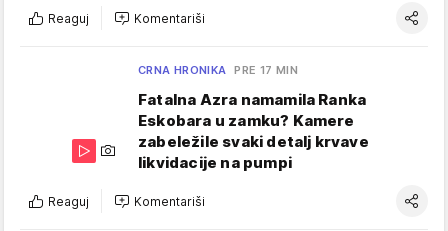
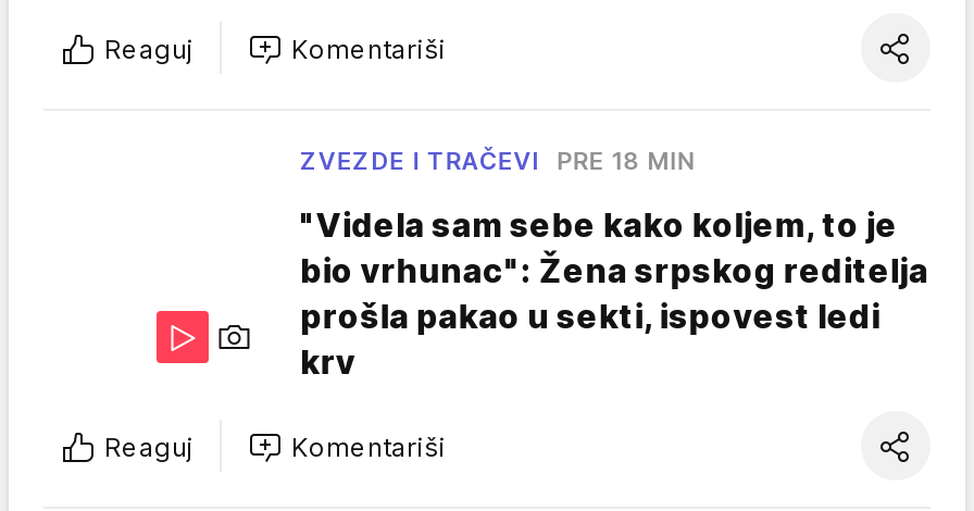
[138,63,298,77] CRNA HRONIKA PRE 17 MIN -> [300,146,695,176] ZVEZDE I TRAČEVI PRE 18 MIN
[138,90,369,172] Fatalna Azra namamila Ranka | Eskobara u zamku? Kamere | zabeležile svaki detalj krvave | likvidacije na pumpi -> [300,204,928,383] "Videla sam sebe kako koljem, to je | bio vrhunac": Žena srpskog reditelja | prošla pakao u sekti, ispovest ledi | krv

